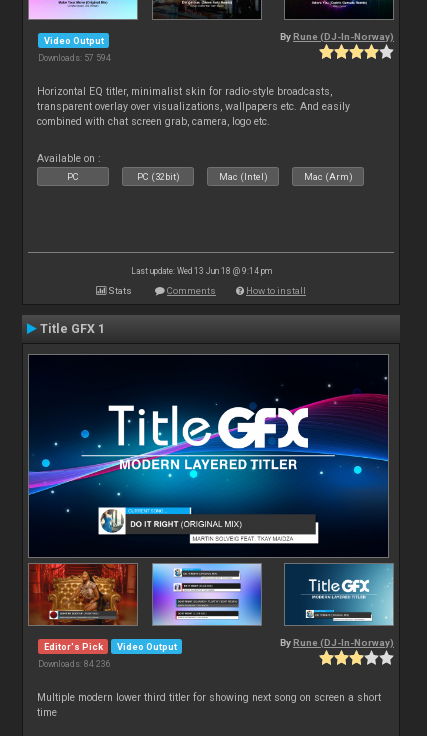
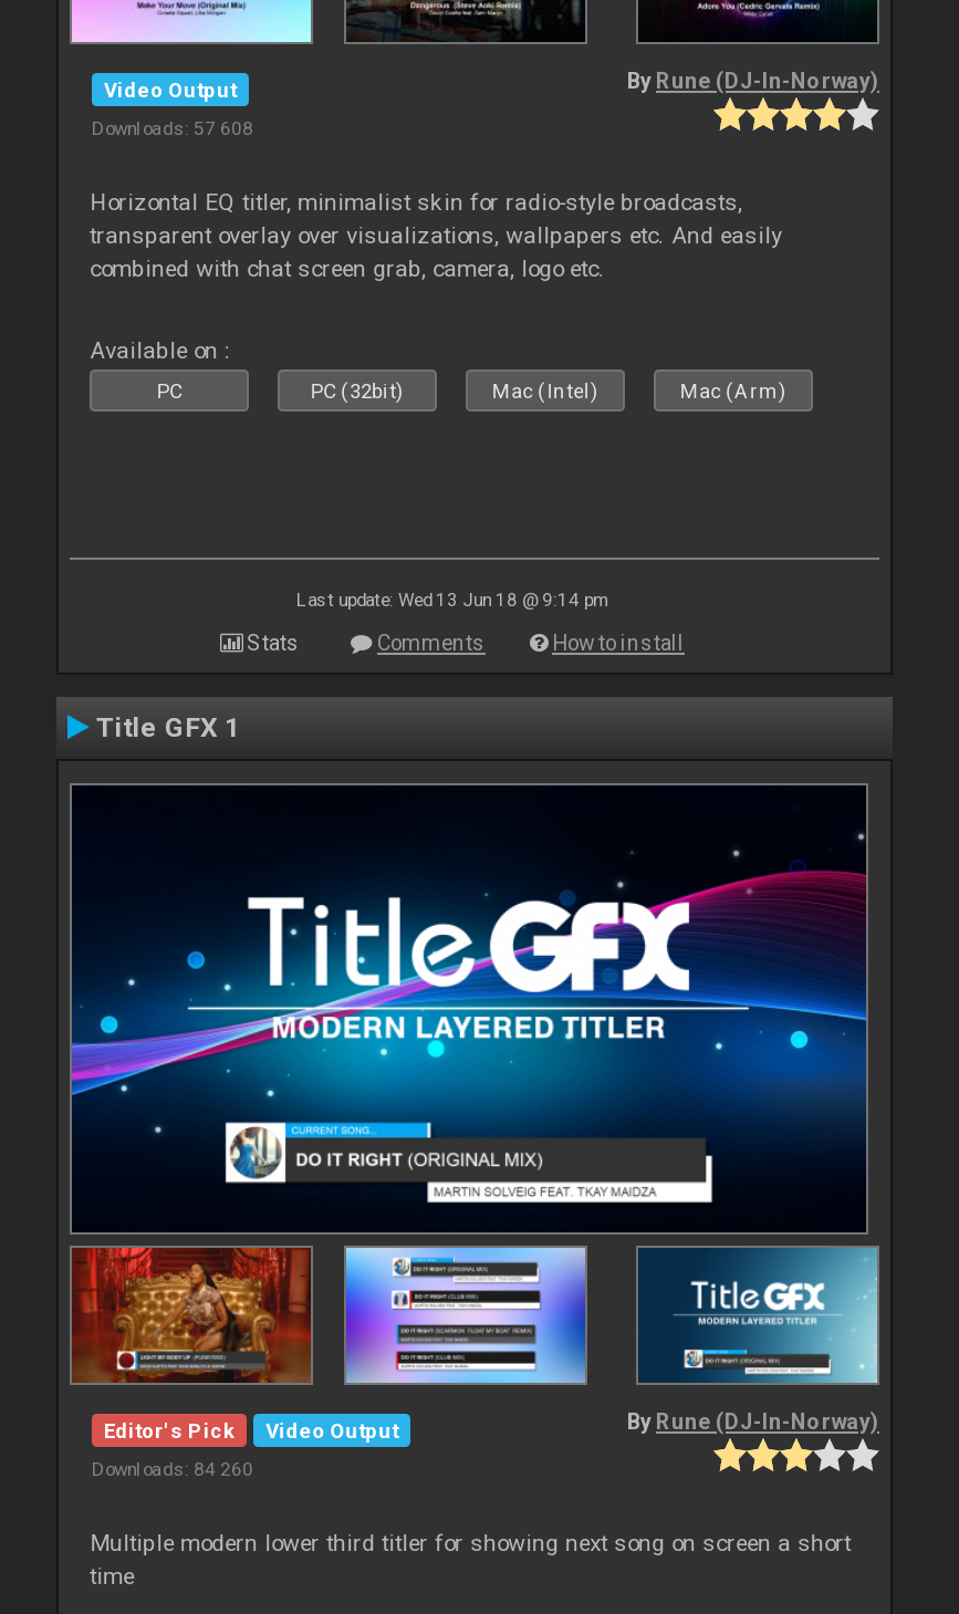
[38,53,111,63] Downloads: 57 594 -> [92,118,253,140] Downloads: 57 608
[38,659,111,669] Downloads: 84 236 -> [92,1459,253,1481] Downloads: 84 260

